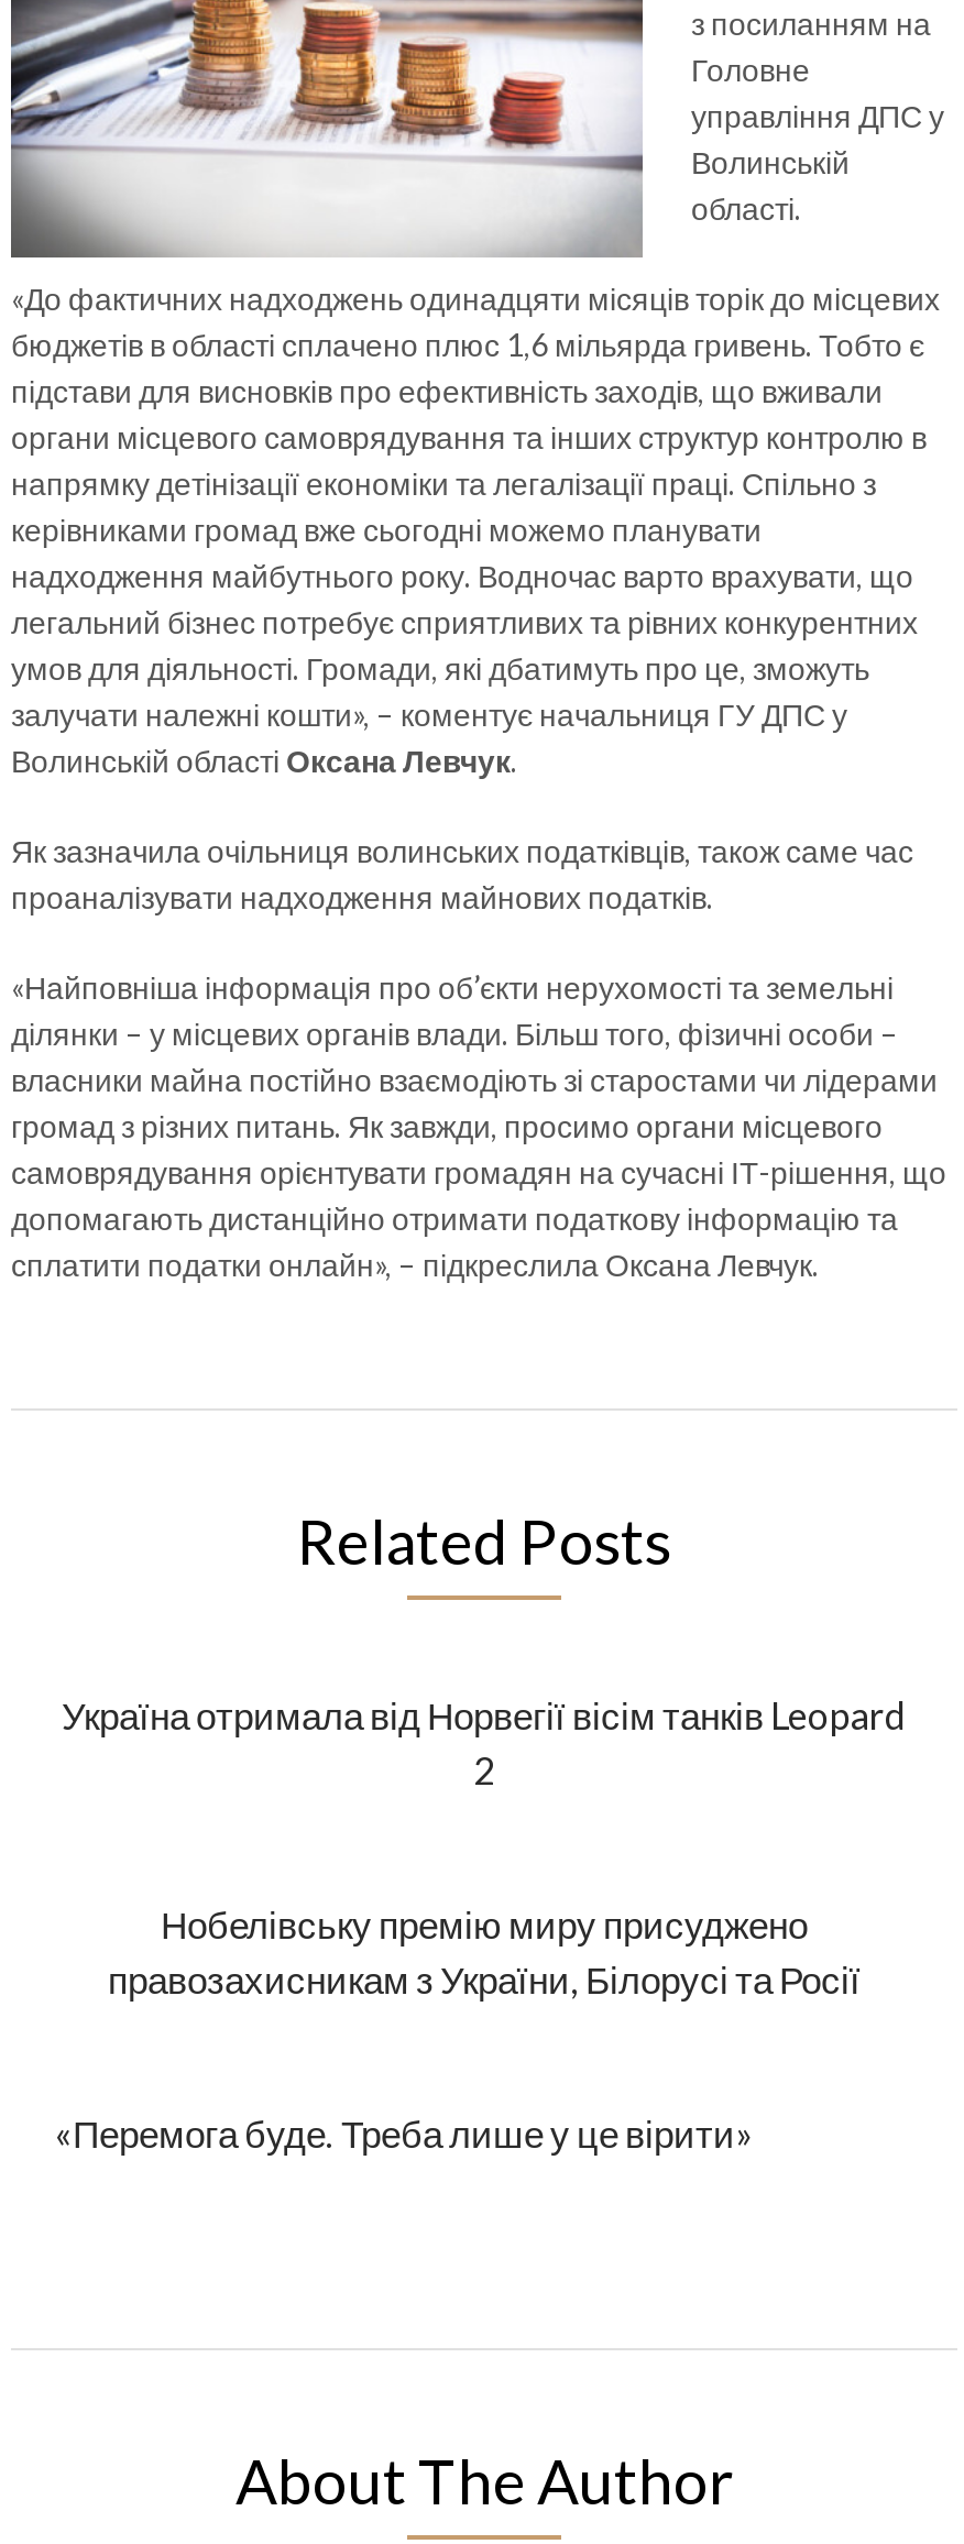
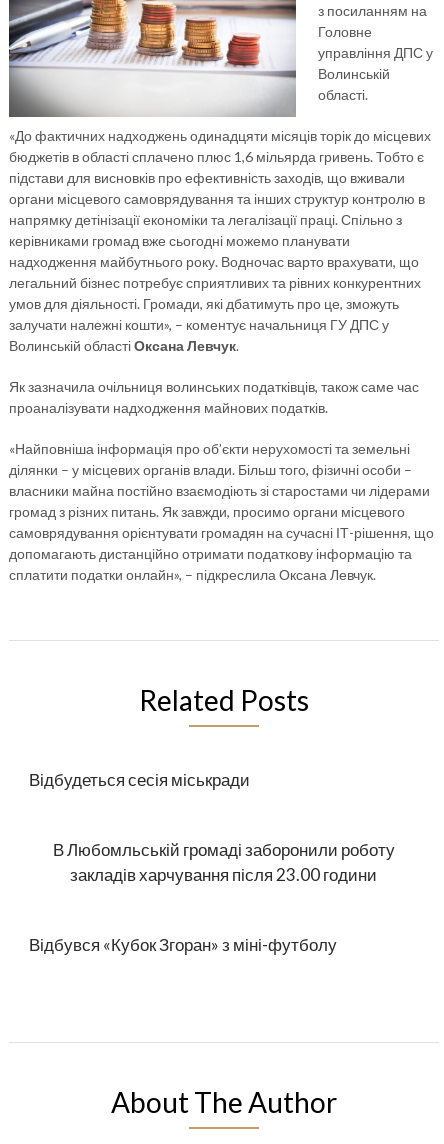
[62,1692,907,1794] Україна отримала від Норвегії вісім танків Leopard | 2 -> [29,769,250,790] Відбудеться сесія міськради
[108,1901,861,2003] Нобелівську премію миру присуджено | правозахисникам з України, Білорусі та Росії -> [53,839,395,885] В Любомльській громаді заборонили роботу | закладів харчування після 23.00 години
[55,2110,753,2157] «Перемога буде. Треба лише у це вірити» -> [29,934,337,955] Відбувся «Кубок Згоран» з міні-футболу

